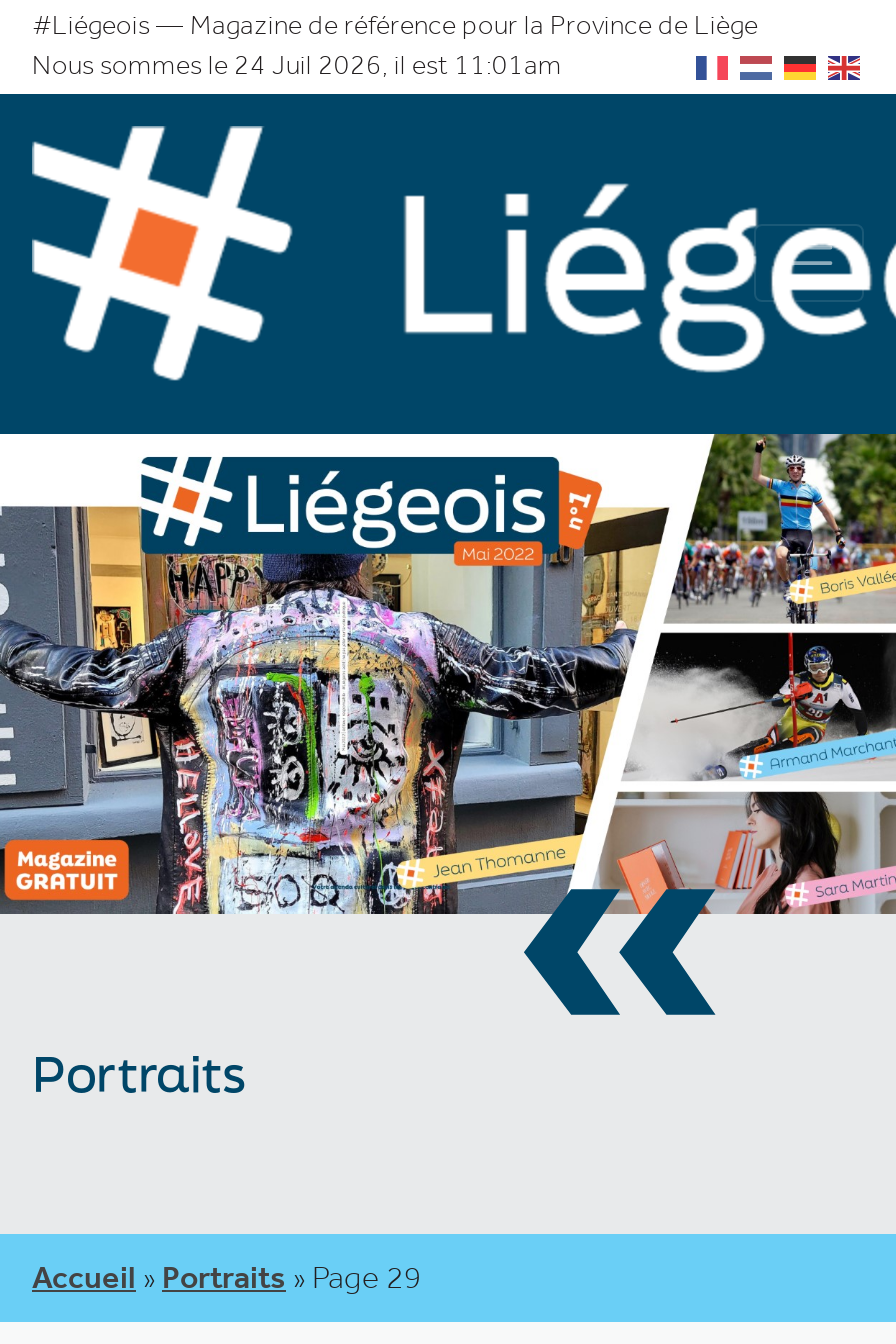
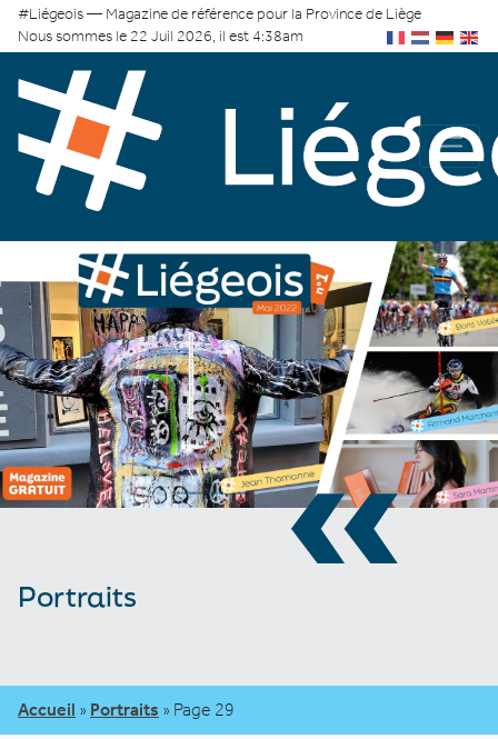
[32,48,562,82] Nous sommes le 24 Juil 2026, il est 11:01am -> [18,27,303,46] Nous sommes le 22 Juil 2026, il est 4:38am

